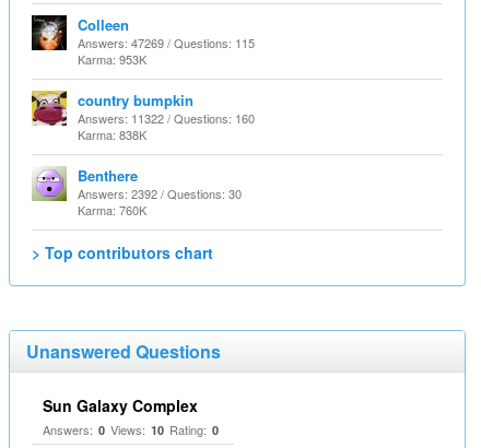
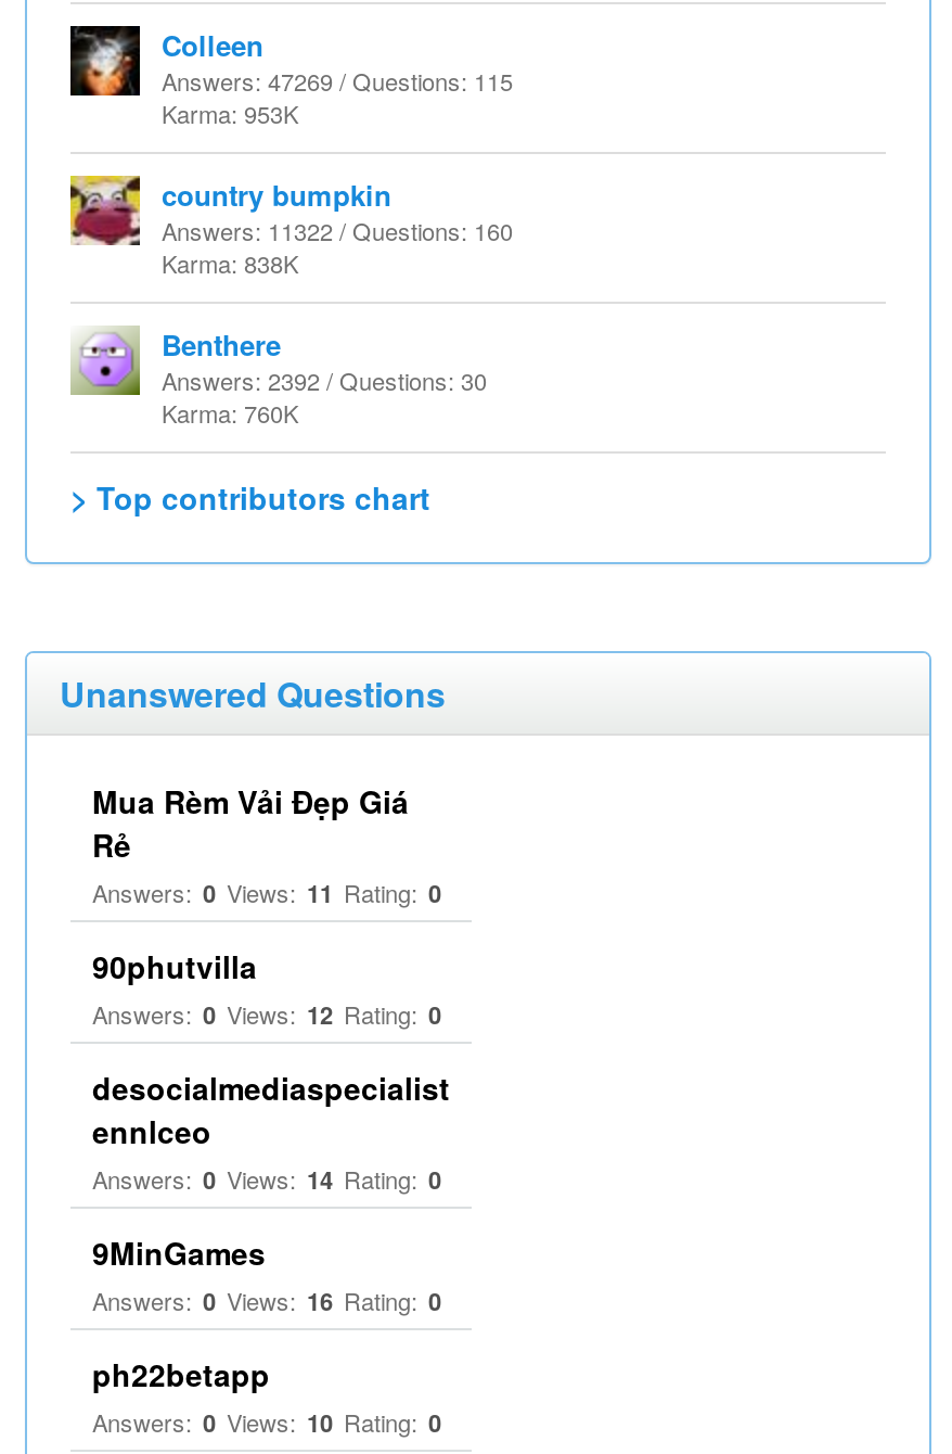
[43,394,198,416] Sun Galaxy Complex -> [92,779,450,1395] Mua Rèm Vải Đẹp Giá | Rẻ | Answers: 0 Views: 11 Rating: 0 | 90phutvilla | Answers: 0 Views: 12 Rating: 0 | desocialmediaspecialist | ennlceo | Answers: 0 Views: 14 Rating: 0 | 9MinGames | Answers: 0 Views: 16 Rating: 0 | ph22betapp

